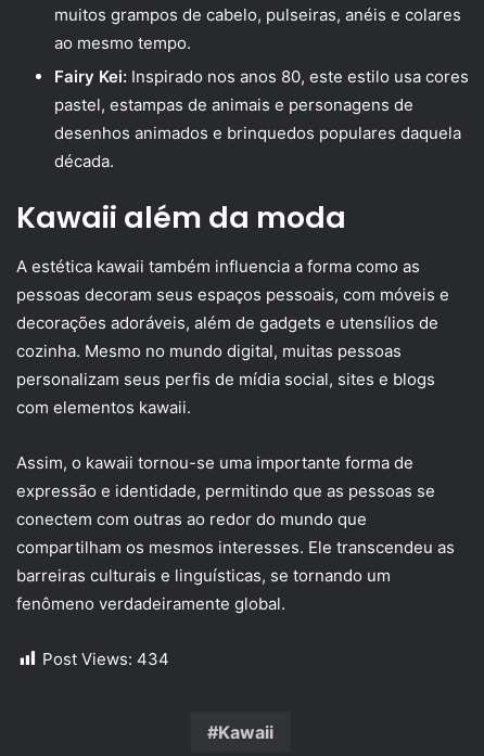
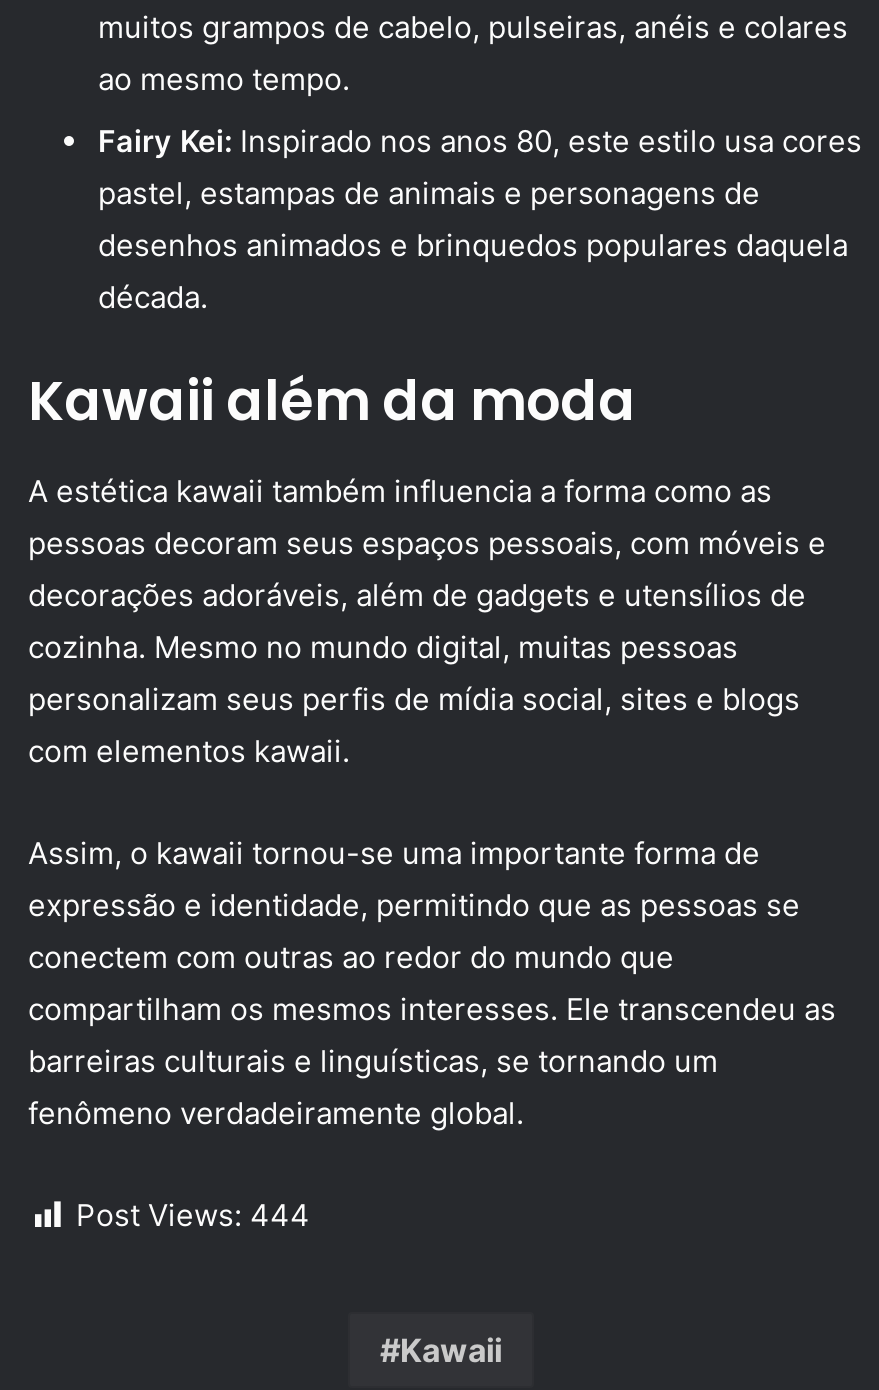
[42,648,169,669] Post Views: 434 -> [76,1196,310,1234] Post Views: 444

